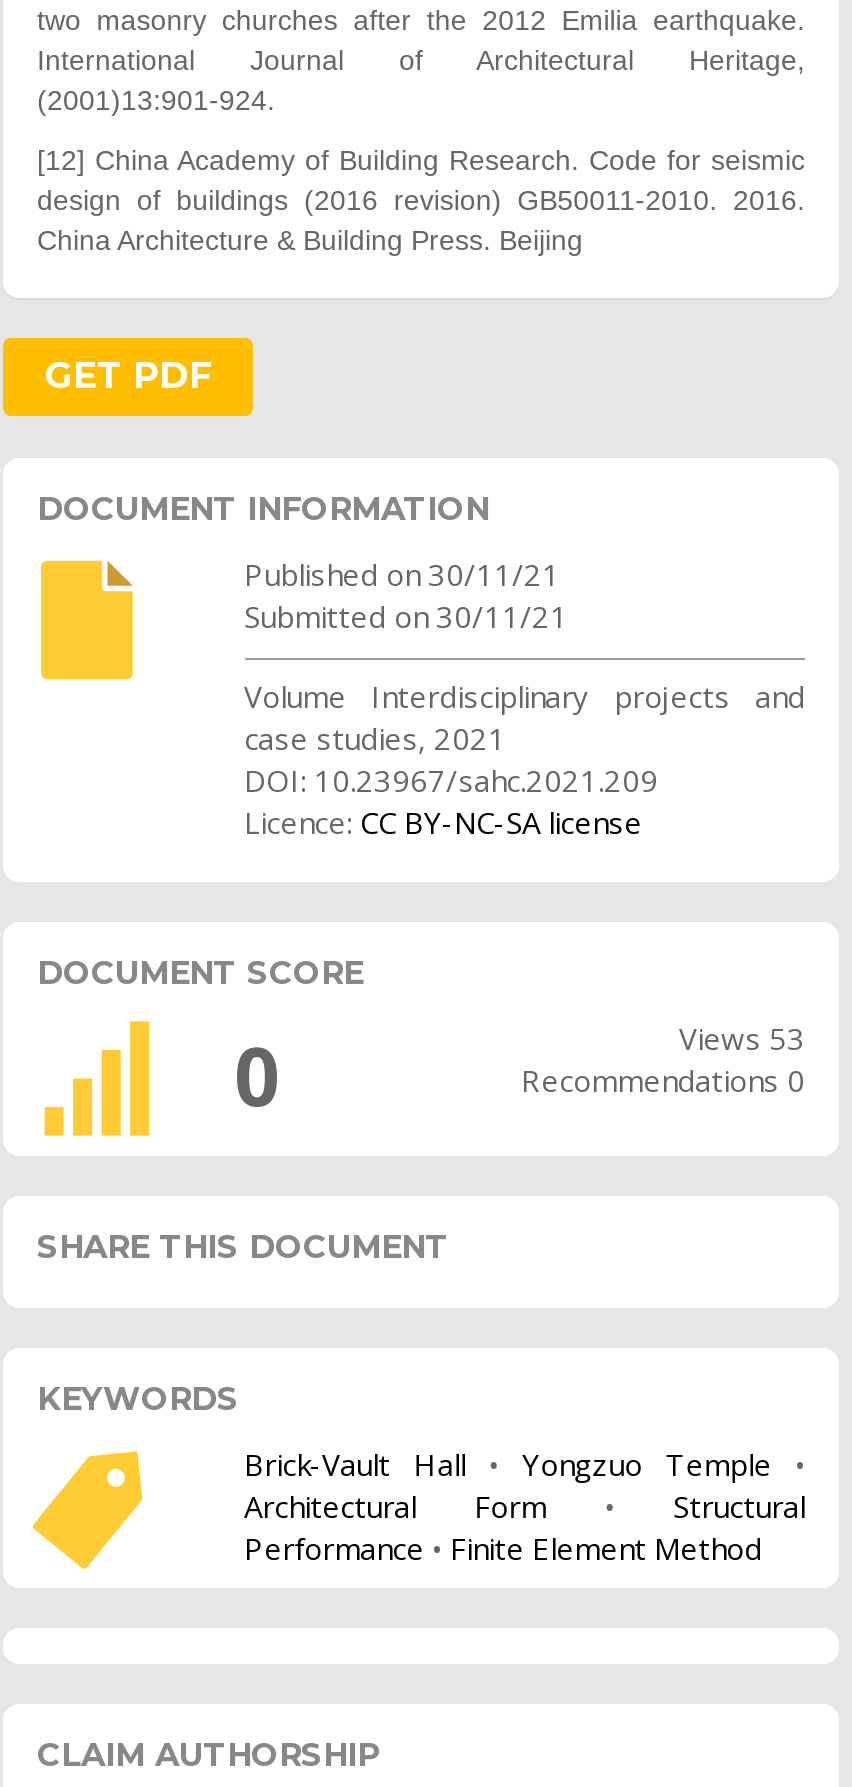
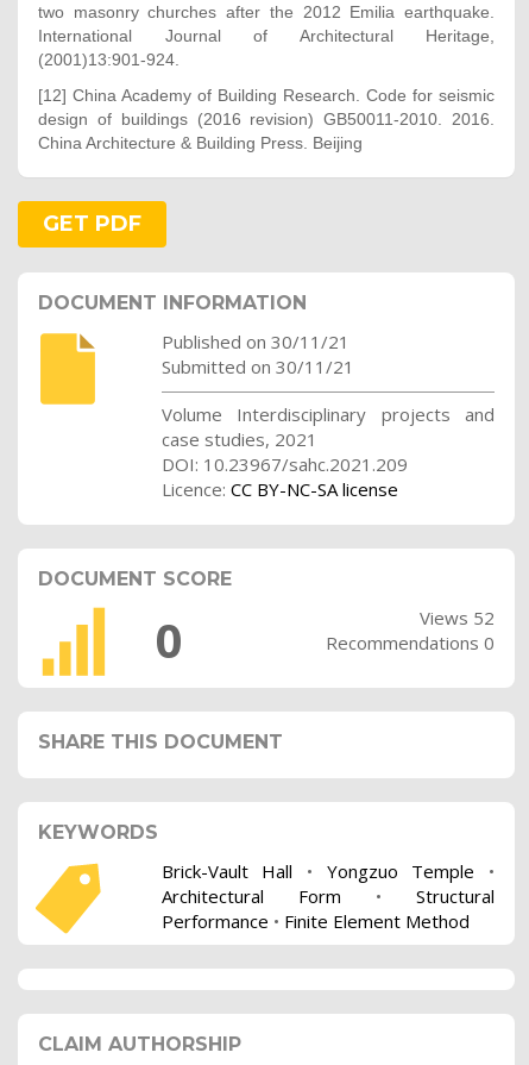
[679,1017,805,1057] Views 53 -> [420,605,495,629] Views 52

